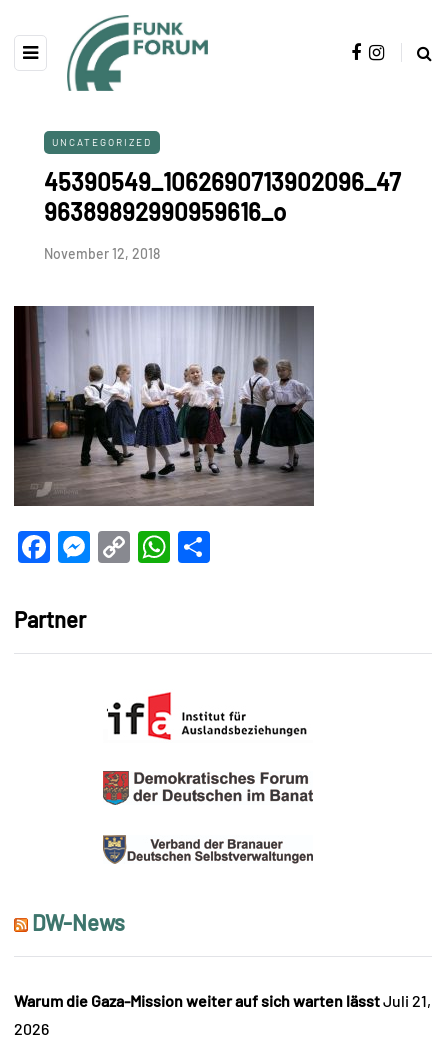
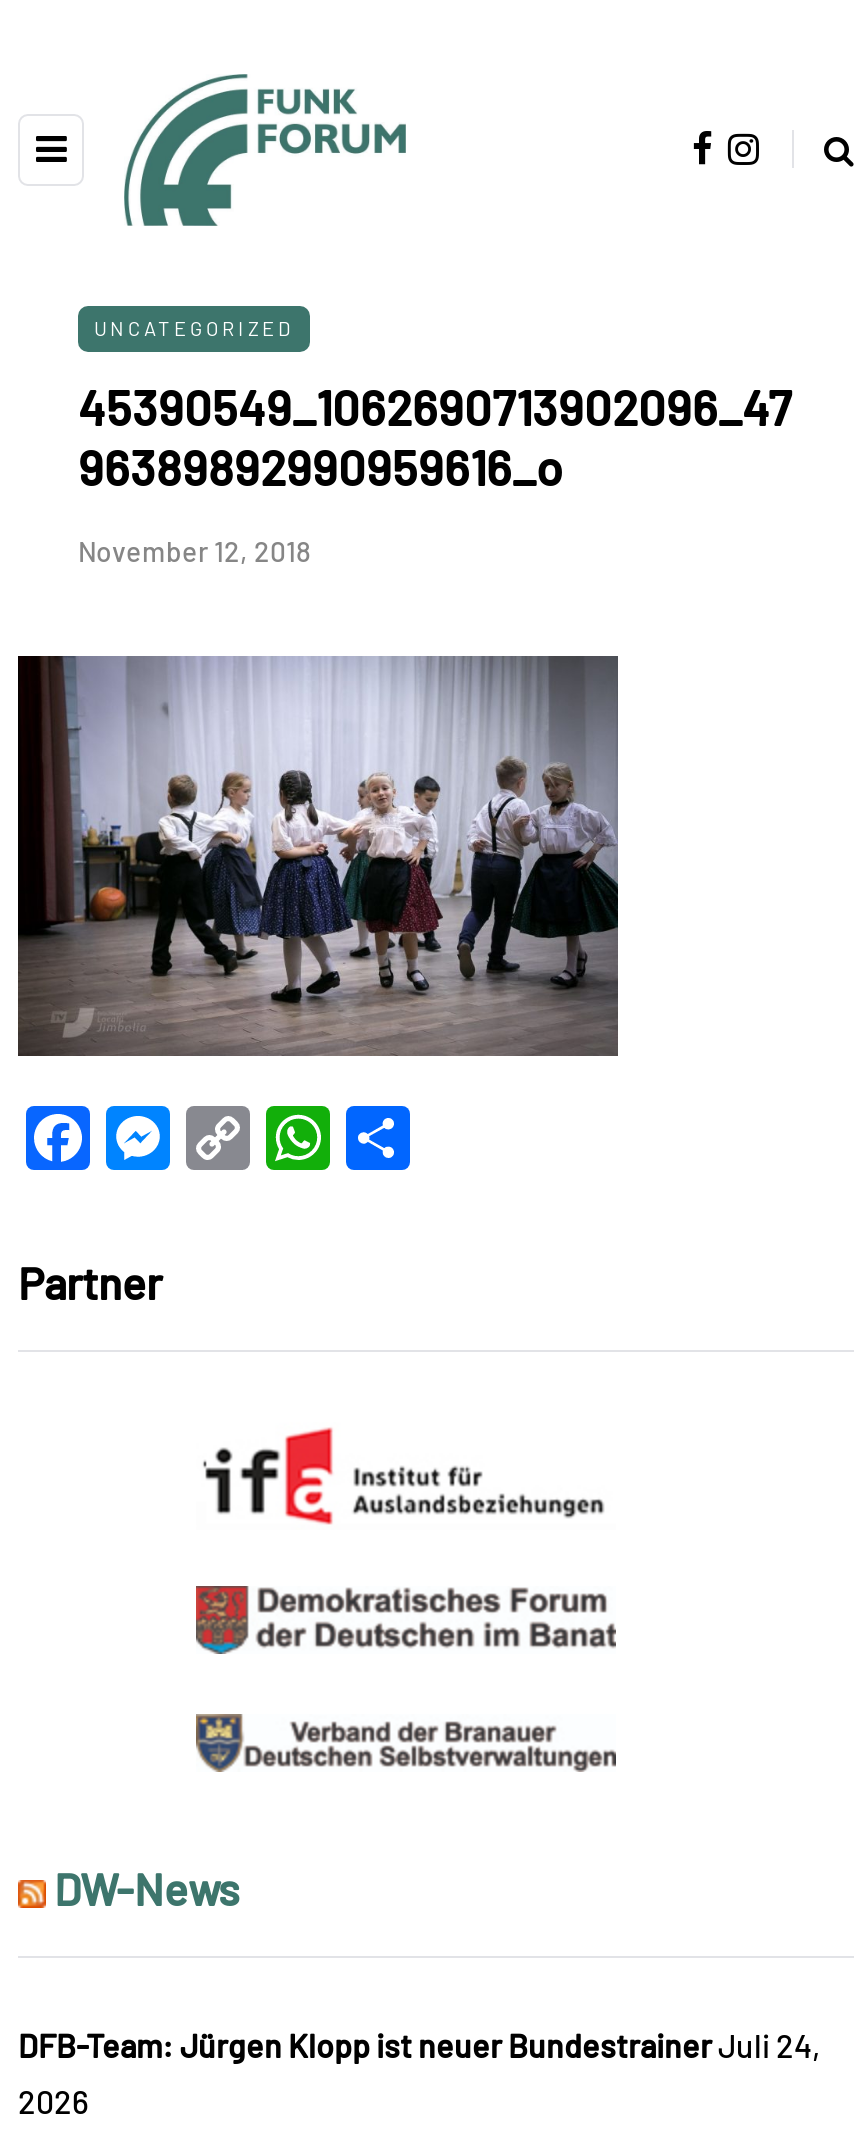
[14,991,431,1010] Warum die Gaza-Mission weiter auf sich warten lässt Juli 21, -> [18,2025,820,2063] DFB-Team: Jürgen Klopp ist neuer Bundestrainer Juli 24,

